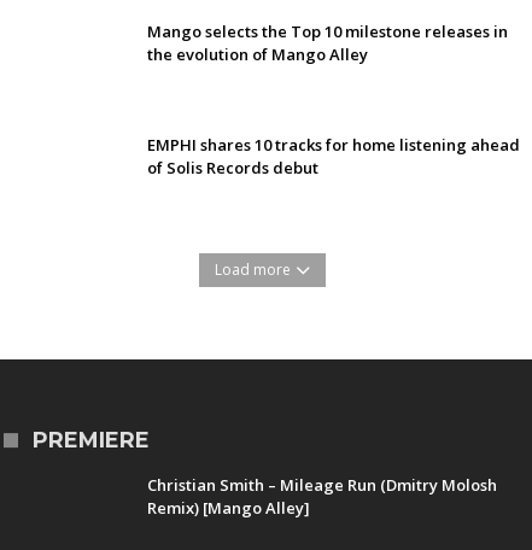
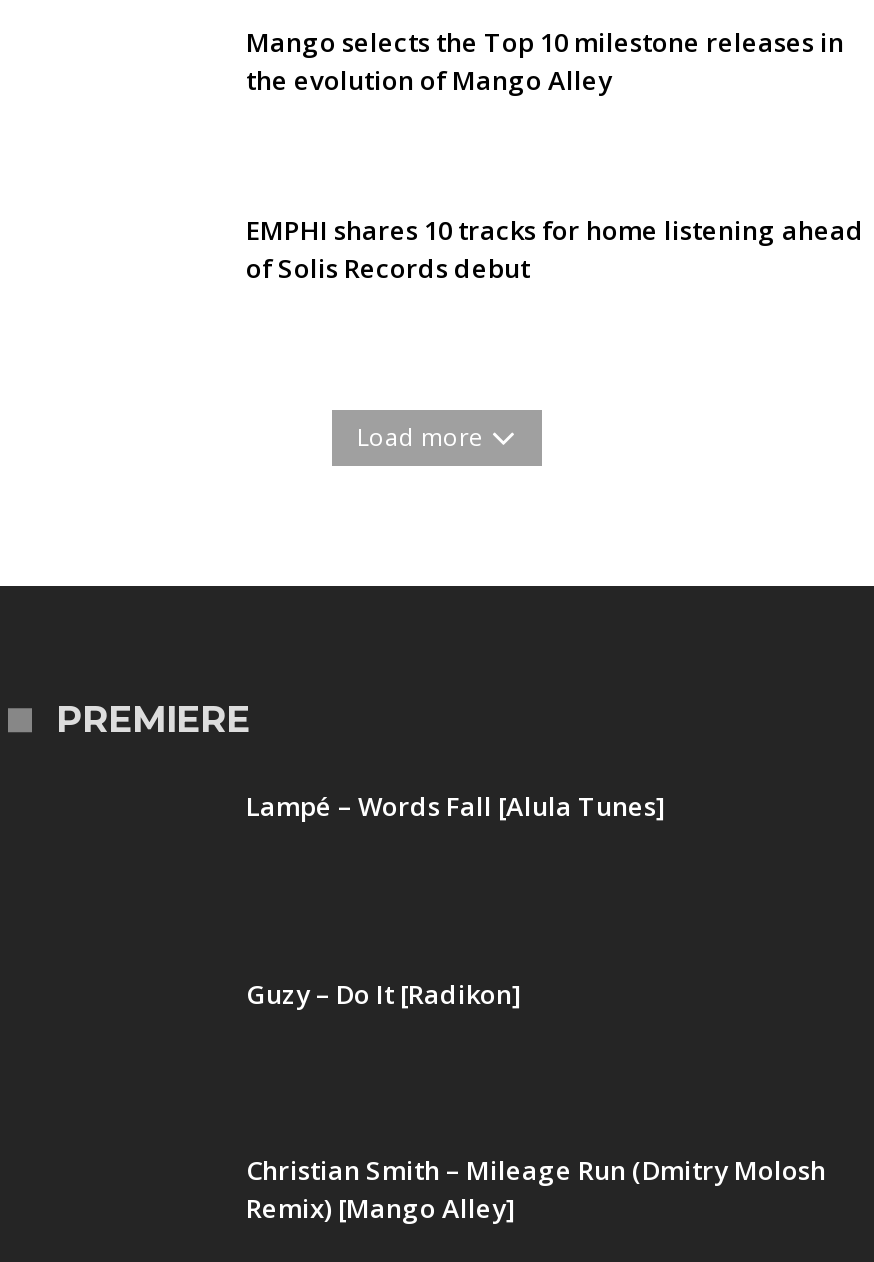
none -> [246,787,666,823] Lampé – Words Fall [Alula Tunes]
none -> [246,975,522,1011] Guzy – Do It [Radikon]

